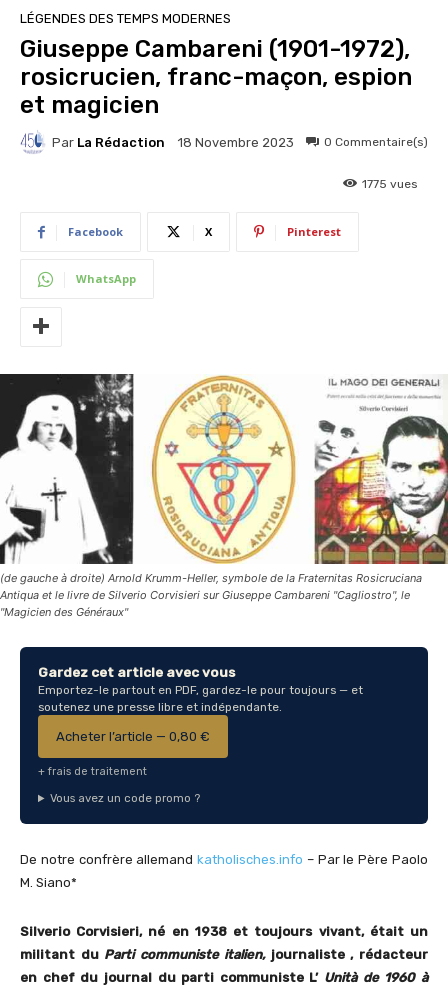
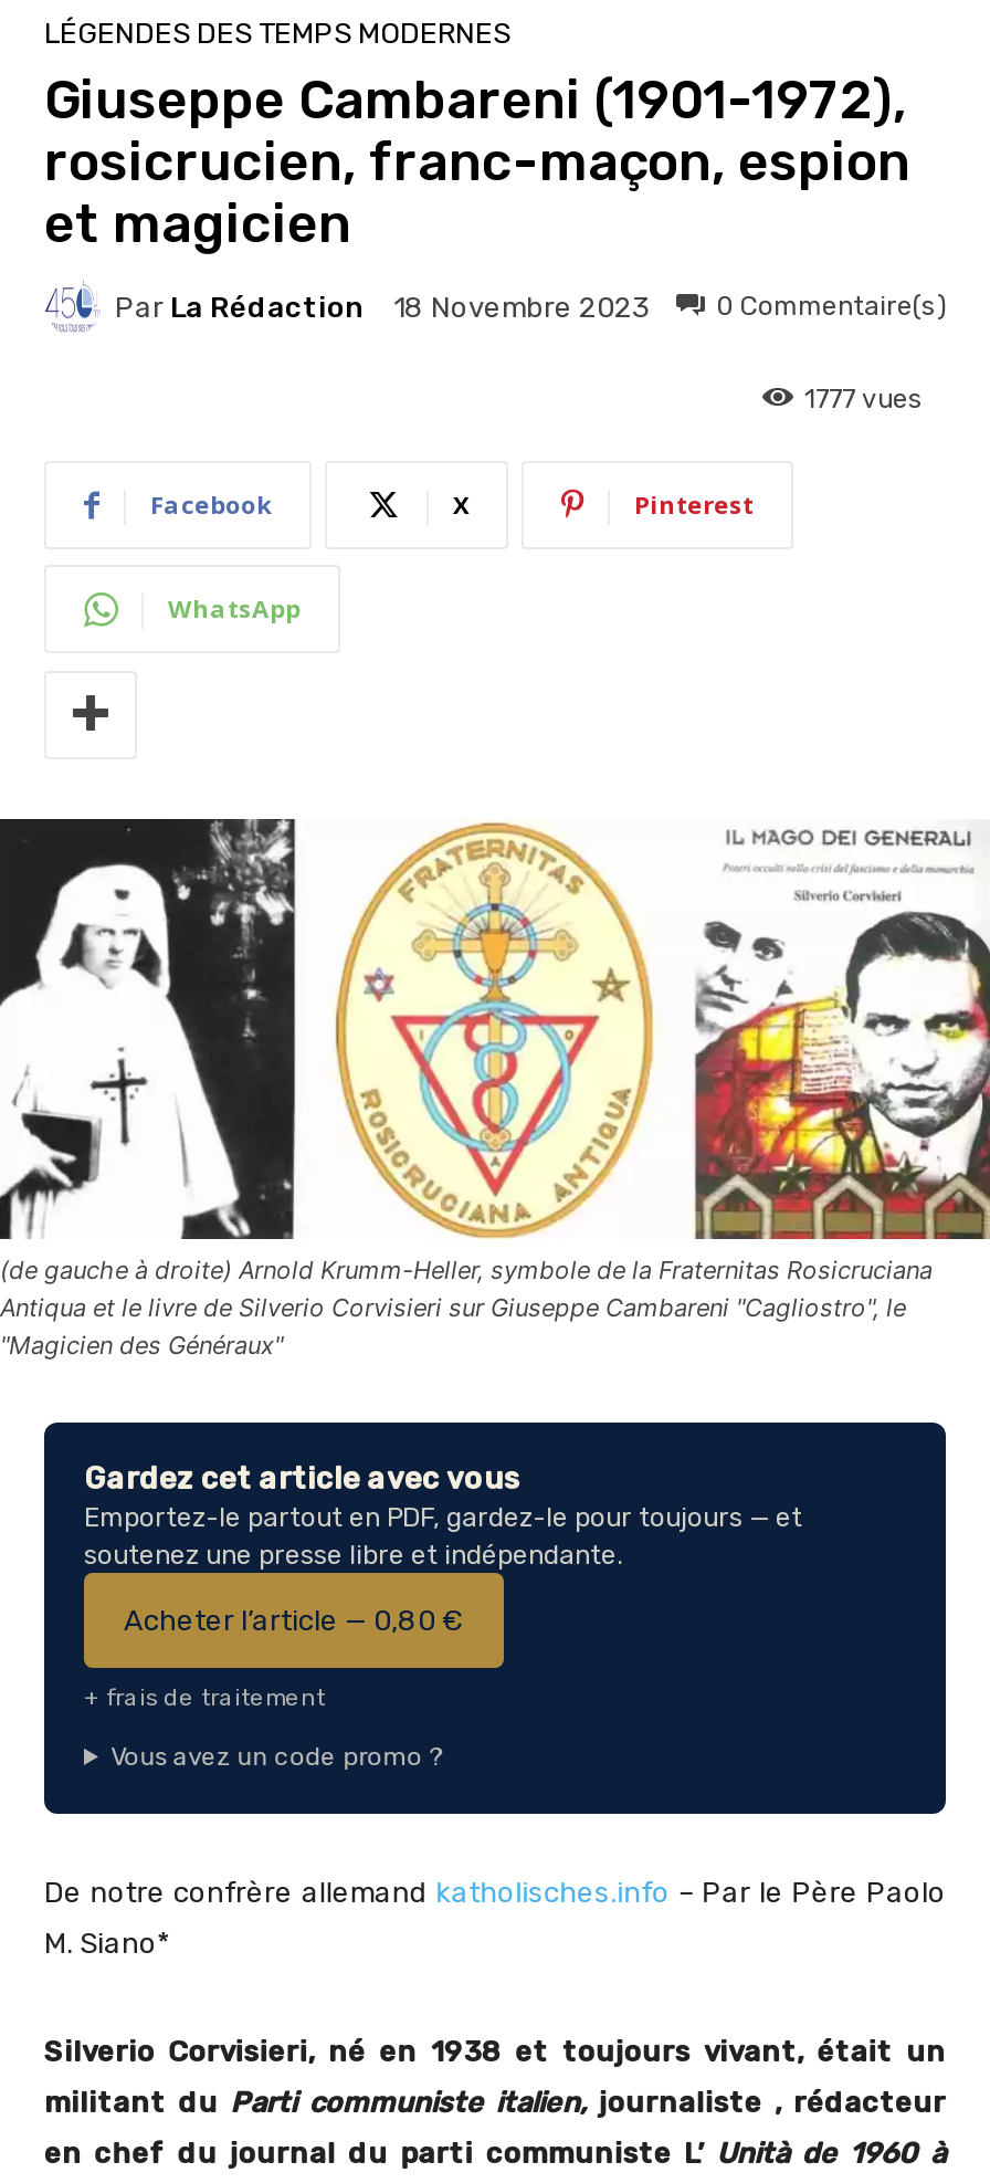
[362,177,418,191] 1775 vues -> [804,384,924,415] 1777 vues

